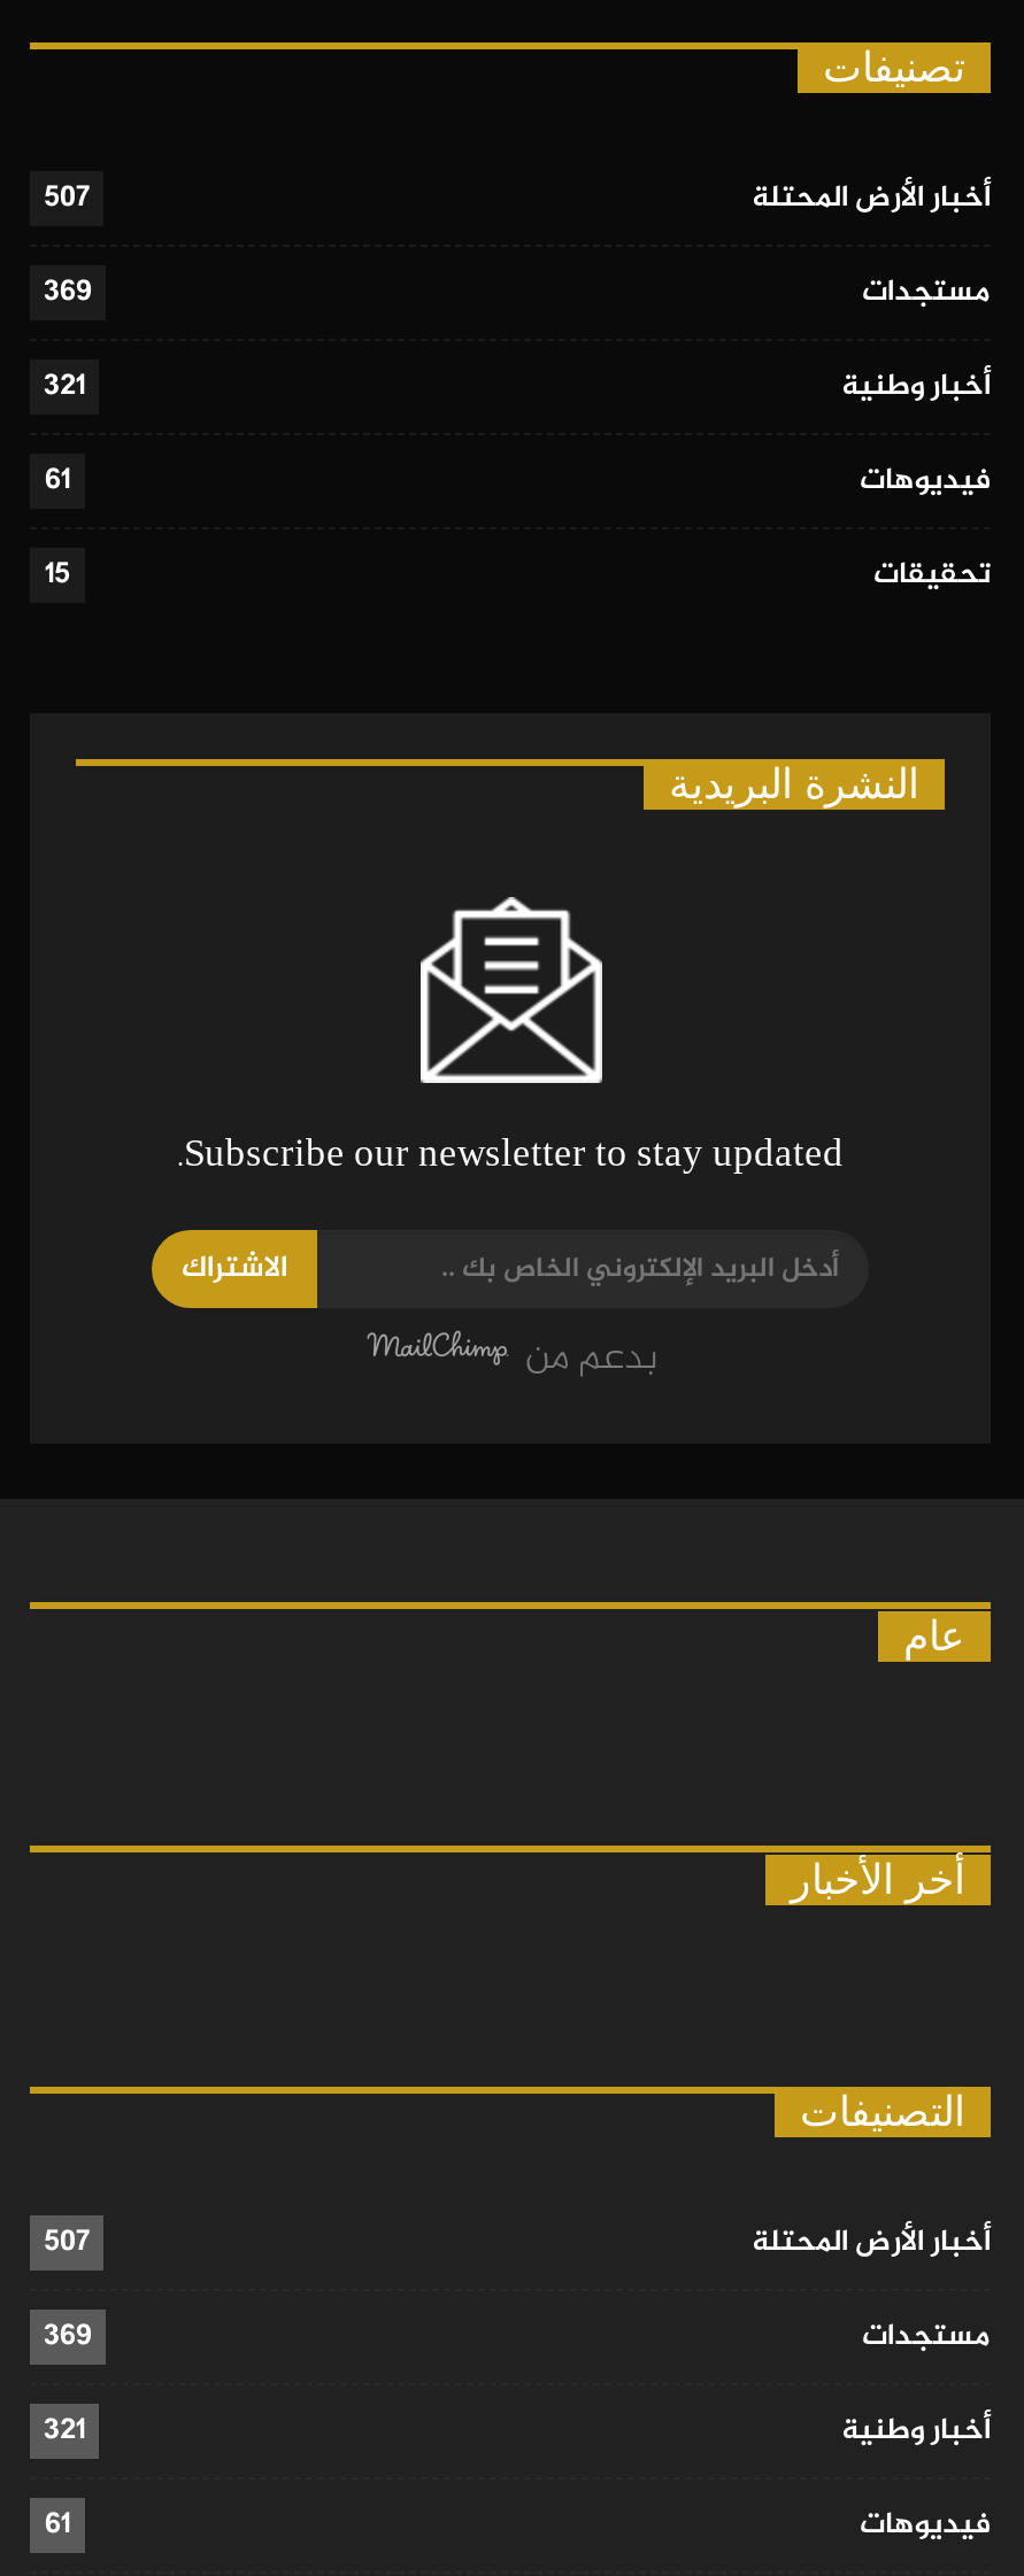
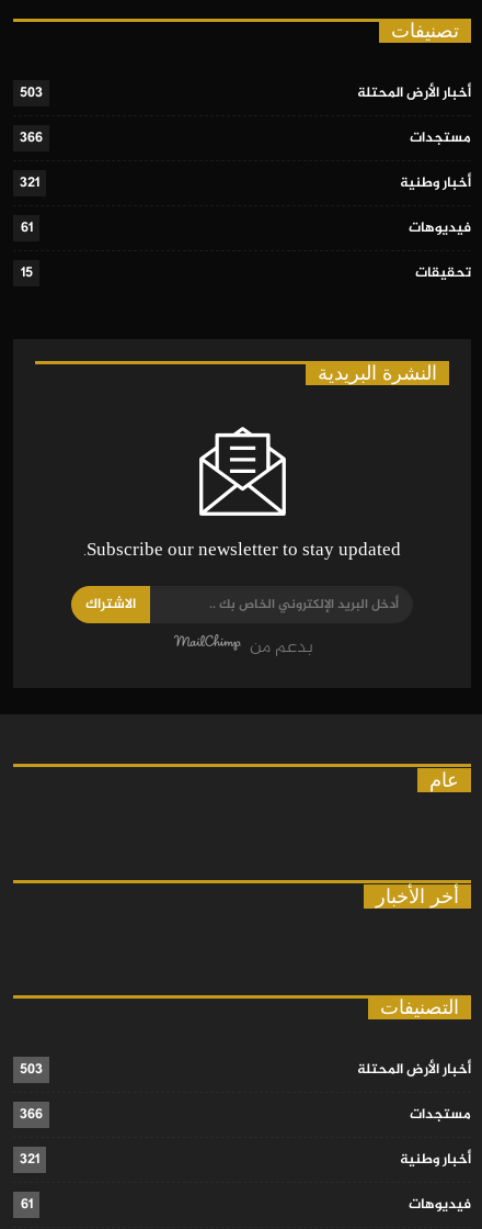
[44,172,90,223] 507 -> [20,81,43,105] 503
[44,267,92,317] 369 -> [20,126,43,150] 366
[44,2218,90,2268] 507 -> [20,1058,43,1082] 503
[44,2312,92,2362] 369 -> [20,1103,43,1127] 366

